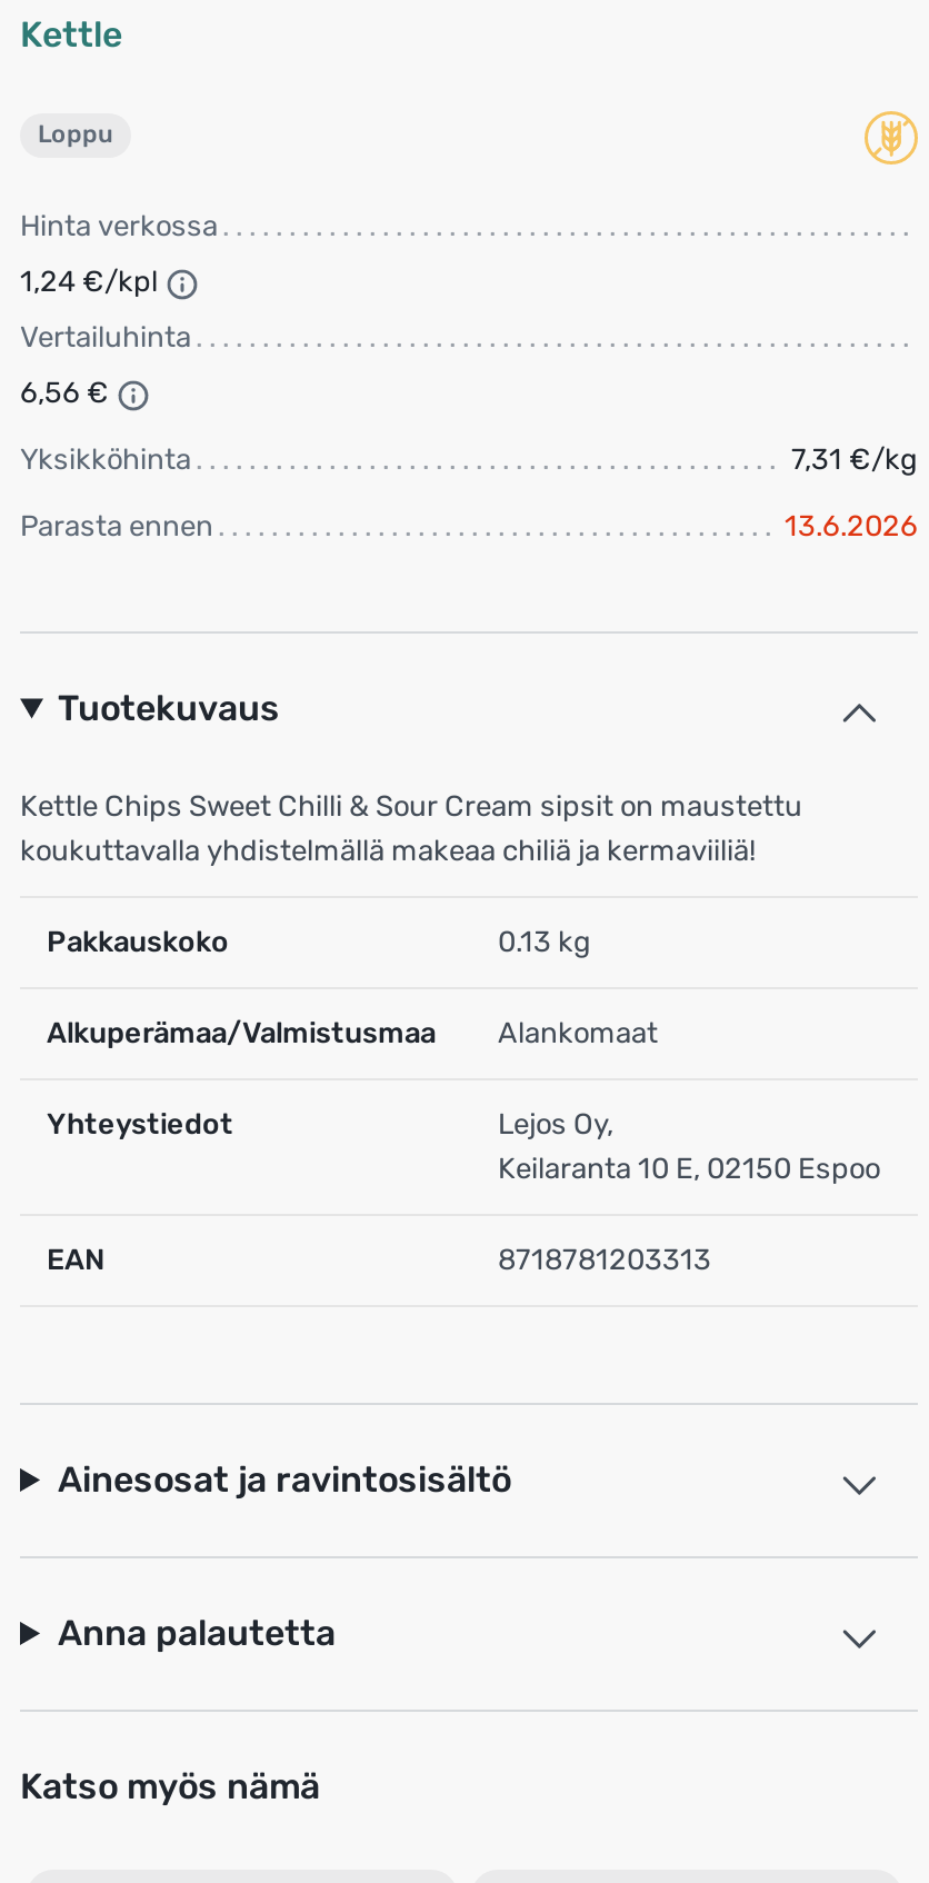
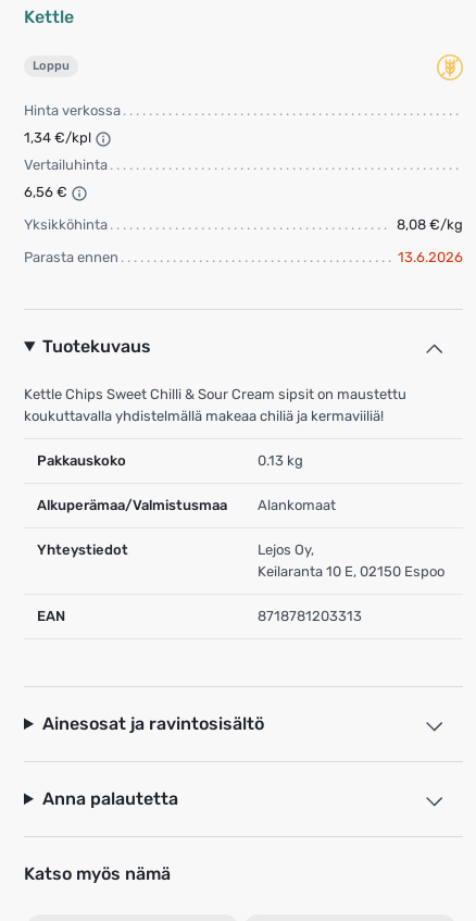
[20,265,164,298] 1,24 €/kpl -> [24,129,95,146] 1,34 €/kpl
[791,442,918,476] 7,31 €/kg -> [397,216,463,233] 8,08 €/kg

